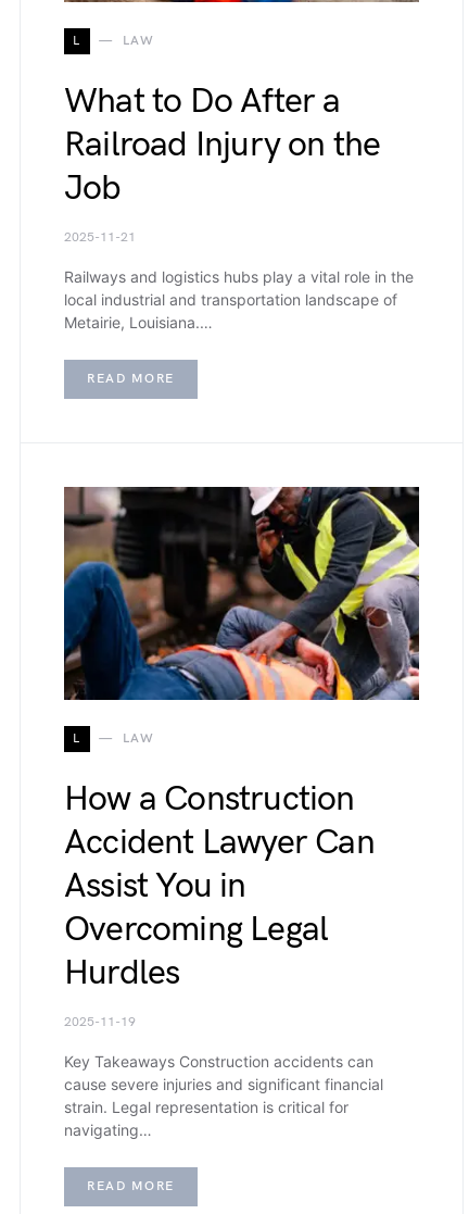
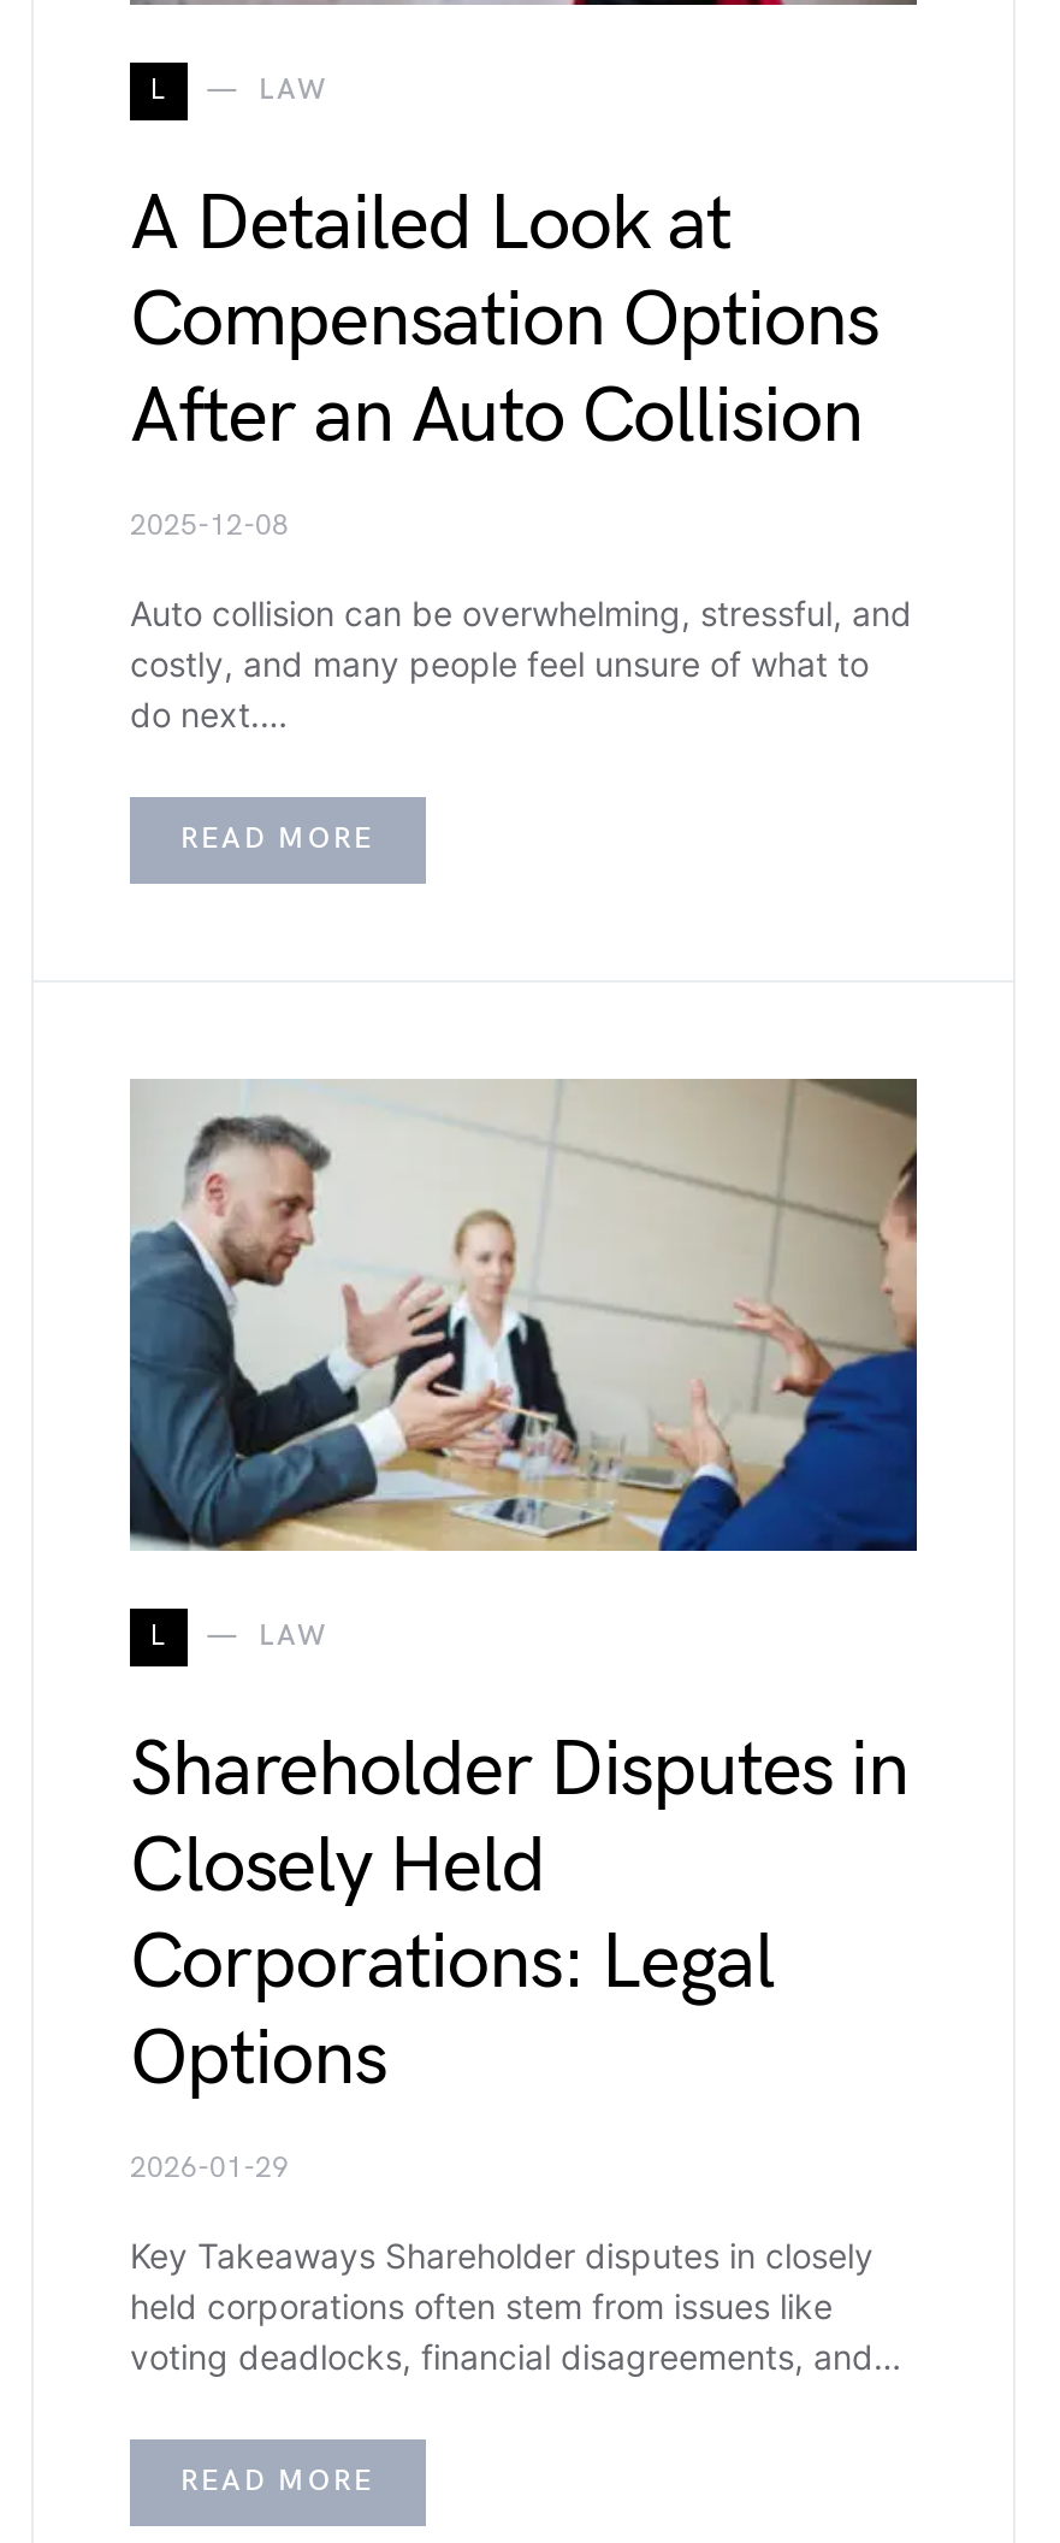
[64,81,380,210] What to Do After a | Railroad Injury on the | Job -> [130,179,878,465] A Detailed Look at | Compensation Options | After an Auto Collision
[64,230,136,246] 2025-11-21 -> [130,509,289,545] 2025-12-08
[64,268,414,332] Railways and logistics hubs play a vital role in the | local industrial and transportation landscape of | Metairie, Louisiana.… -> [130,593,912,735] Auto collision can be overwhelming, stressful, and | costly, and many people feel unsure of what to | do next.…
[63,486,420,701] [image] -> [128,1079,919,1553] [image]
[64,779,374,995] How a Construction | Accident Lawyer Can | Assist You in | Overcoming Legal | Hurdles -> [130,1725,909,2108] Shareholder Disputes in | Closely Held | Corporations: Legal | Options
[64,1014,136,1031] 2025-11-19 -> [130,2151,289,2187] 2026-01-29
[64,1052,383,1139] Key Takeaways Construction accidents can | cause severe injuries and significant financial | strain. Legal representation is critical for | navigating… -> [130,2235,902,2378] Key Takeaways Shareholder disputes in closely | held corporations often stem from issues like | voting deadlocks, financial disagreements, and…

